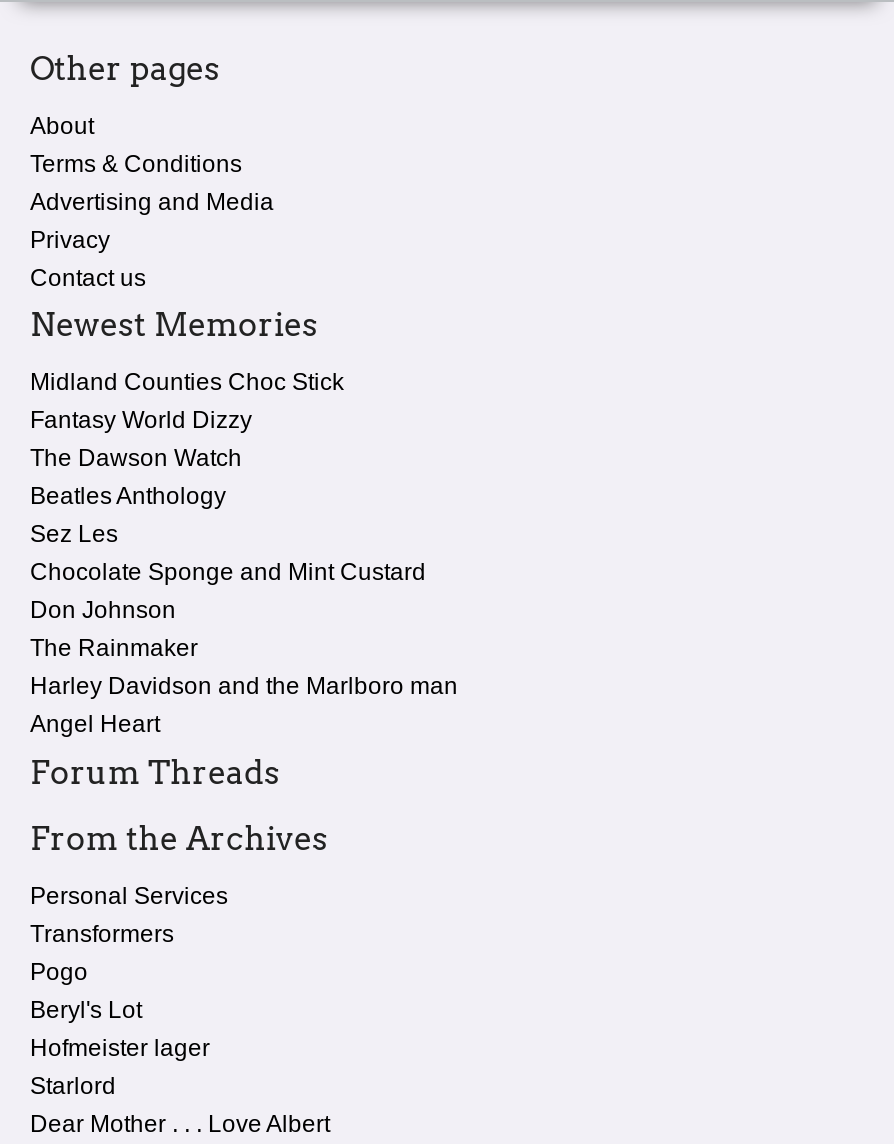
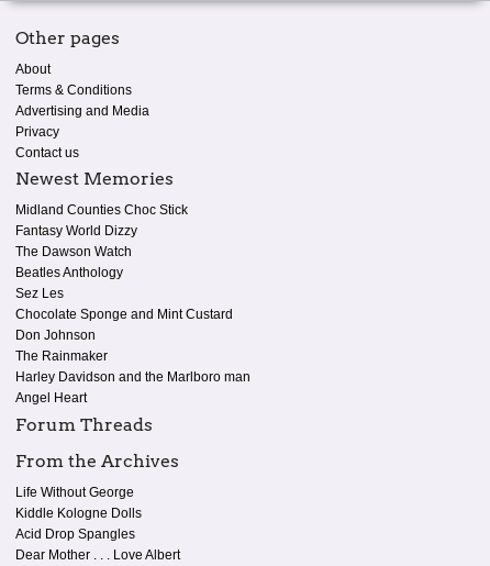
[30,881,228,1099] Personal Services | Transformers | Pogo | Beryl's Lot | Hofmeister lager | Starlord -> [15,484,142,541] Life Without George | Kiddle Kologne Dolls | Acid Drop Spangles

